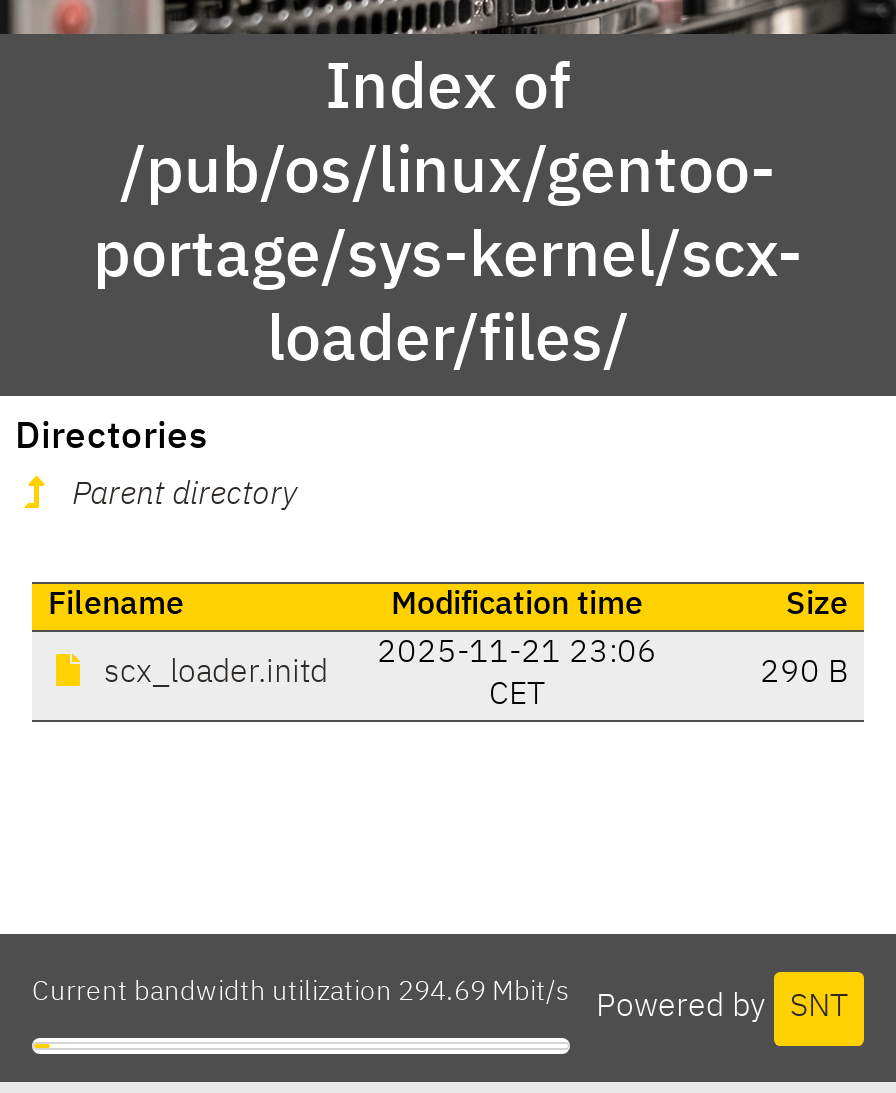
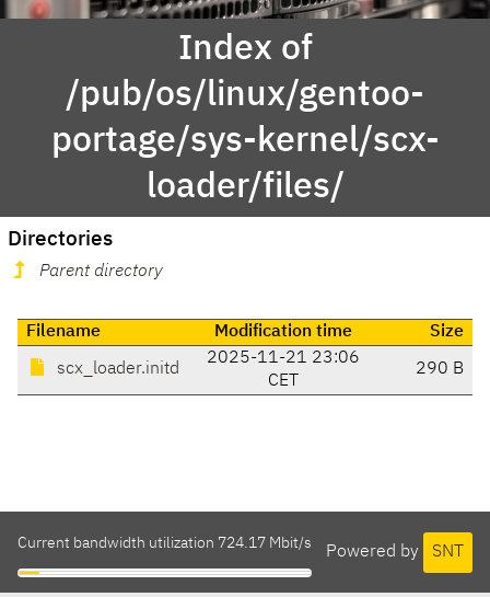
[32,978,570,1006] Current bandwidth utilization 294.69 Mbit/s -> [17,536,312,551] Current bandwidth utilization 724.17 Mbit/s

